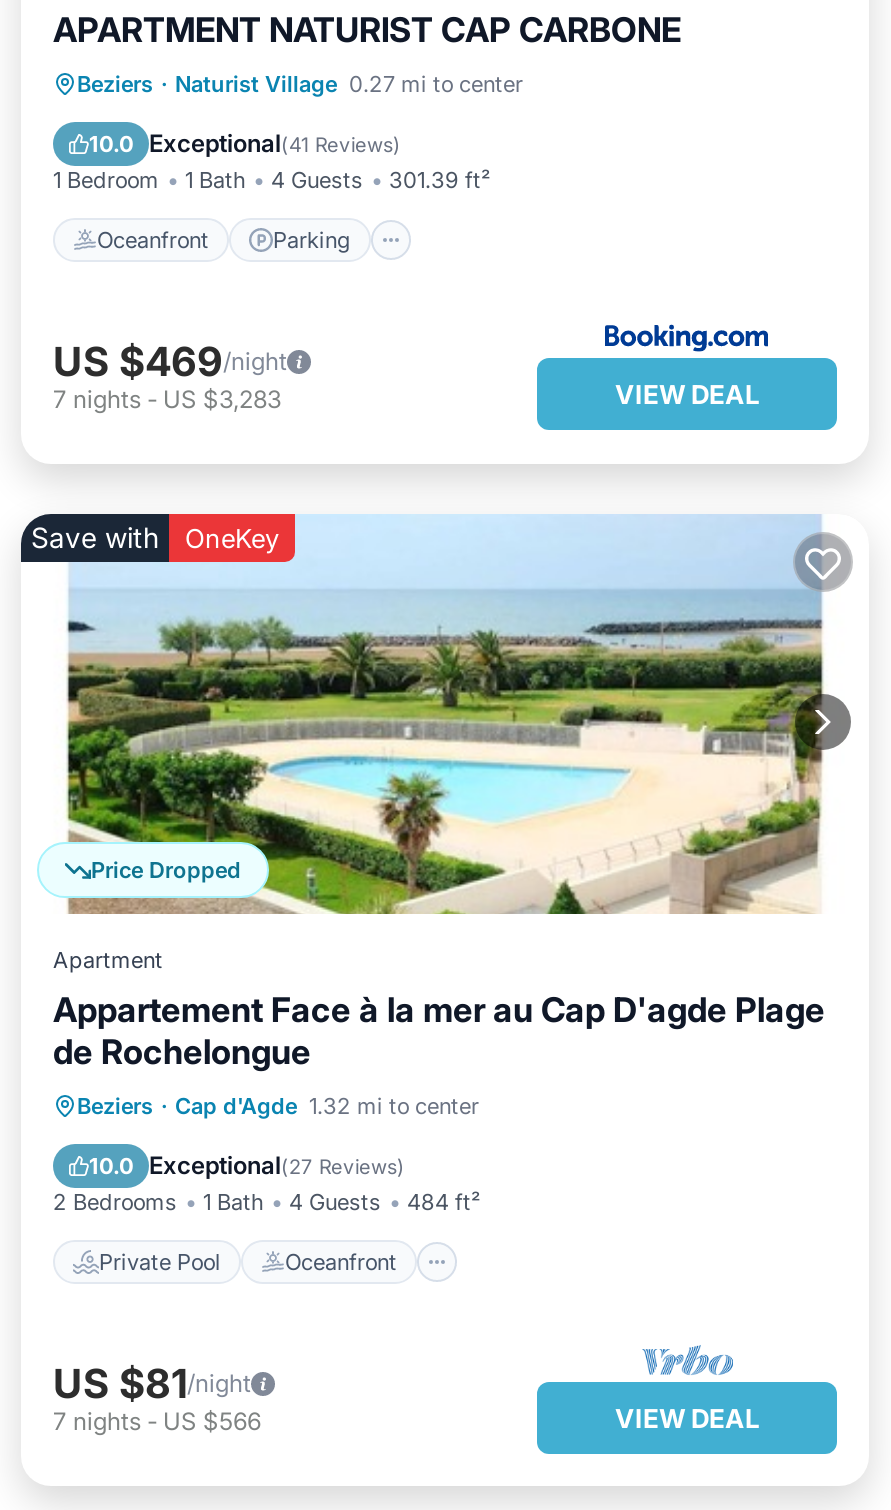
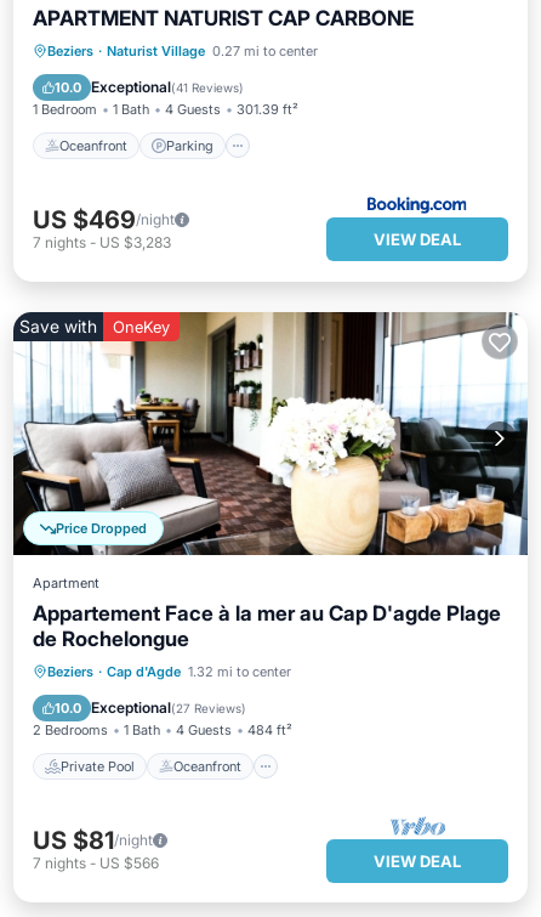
[21,514,869,916] [image] -> [12,311,529,556] [image]

